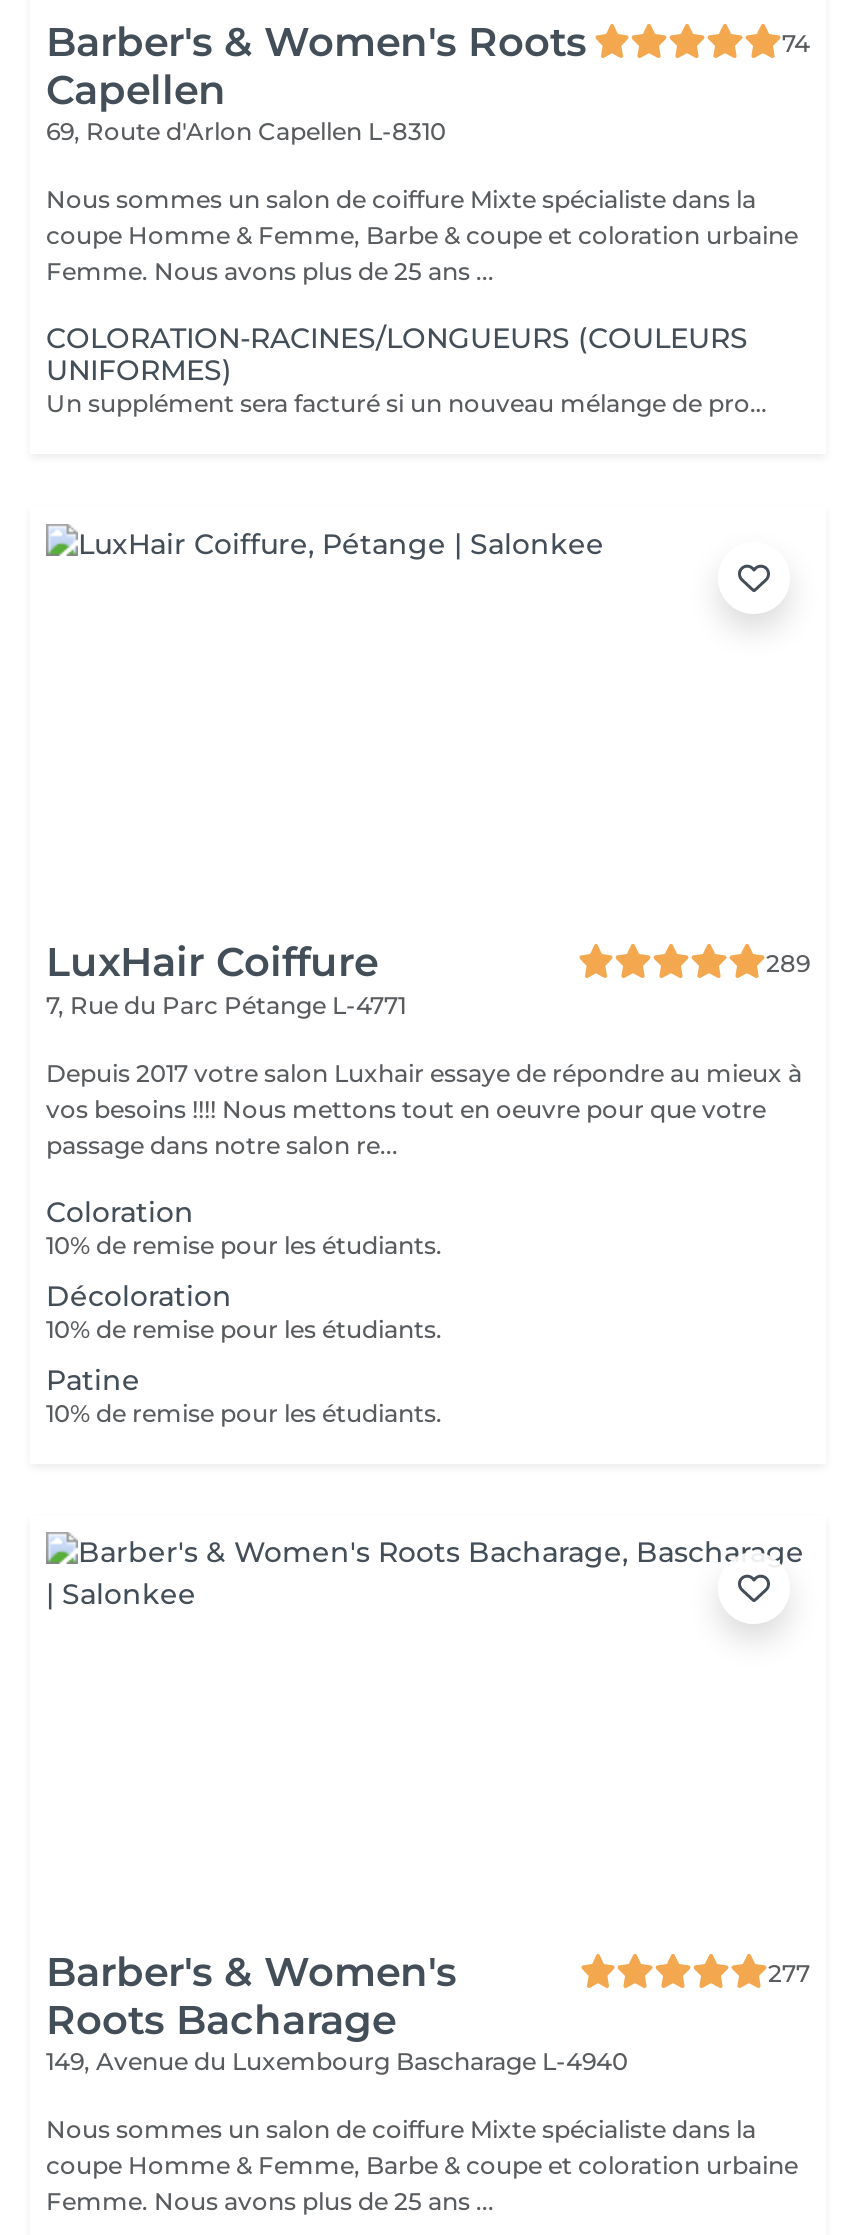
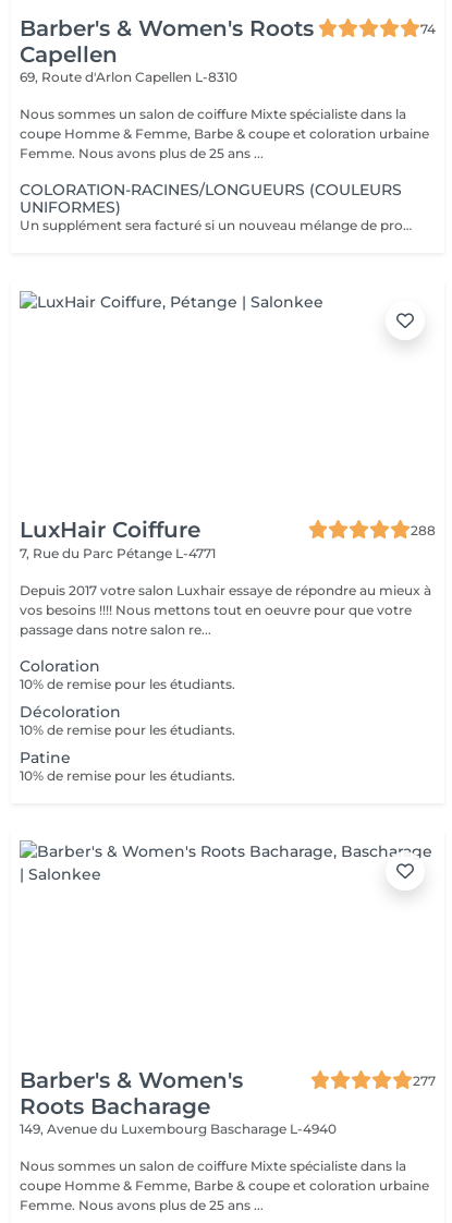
[766,948,810,978] 289 -> [411,522,436,538] 288

